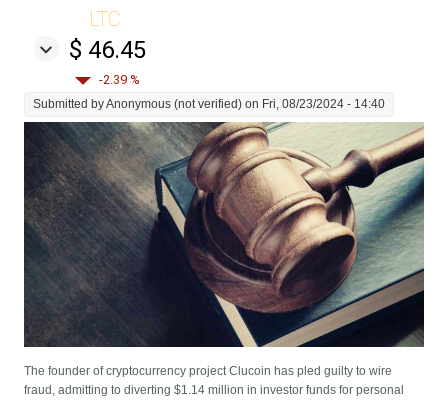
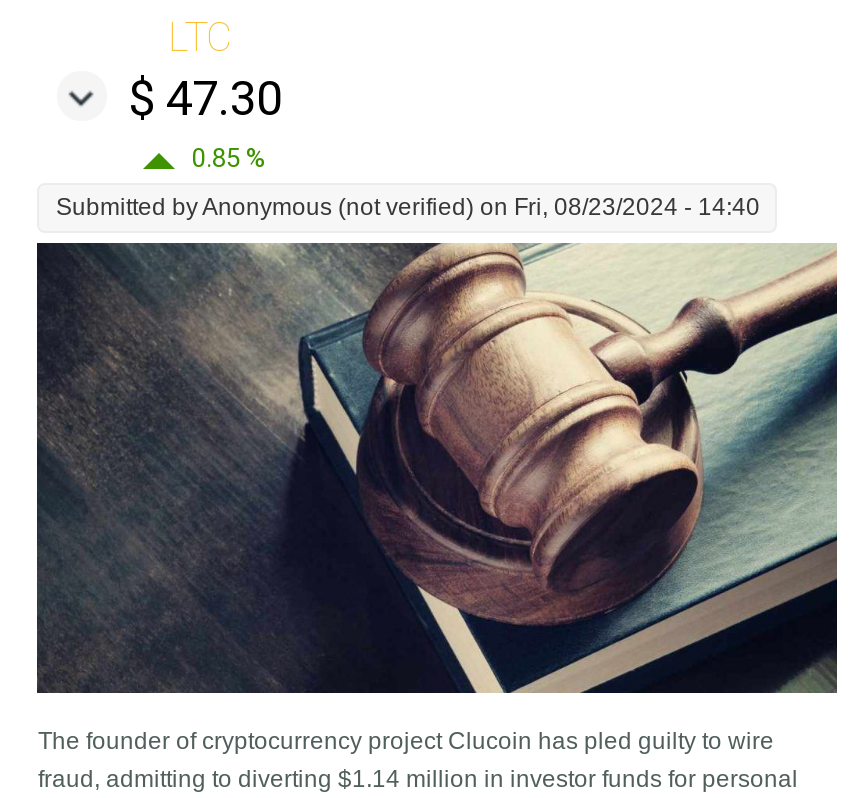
[69,36,146,64] $ 46.45 -> [128,72,282,128] $ 47.30
[99,72,140,87] -2.39 % -> [192,144,266,174] 0.85 %

